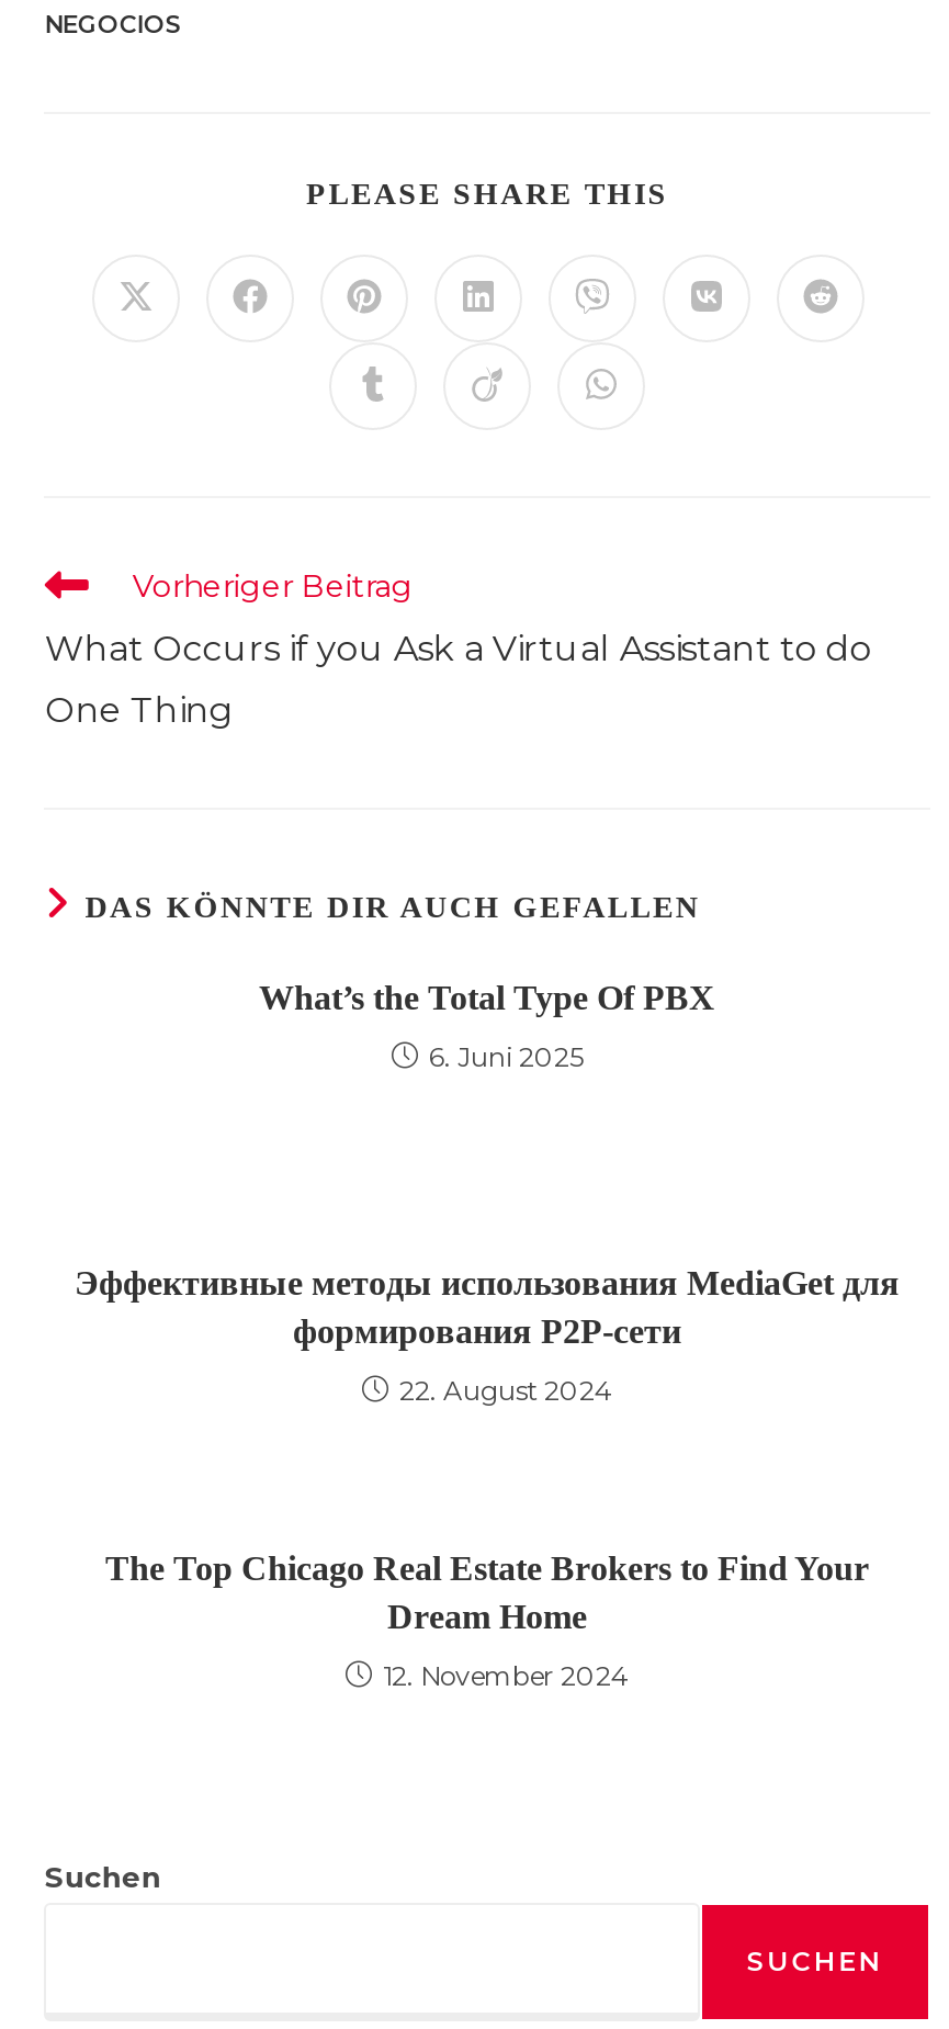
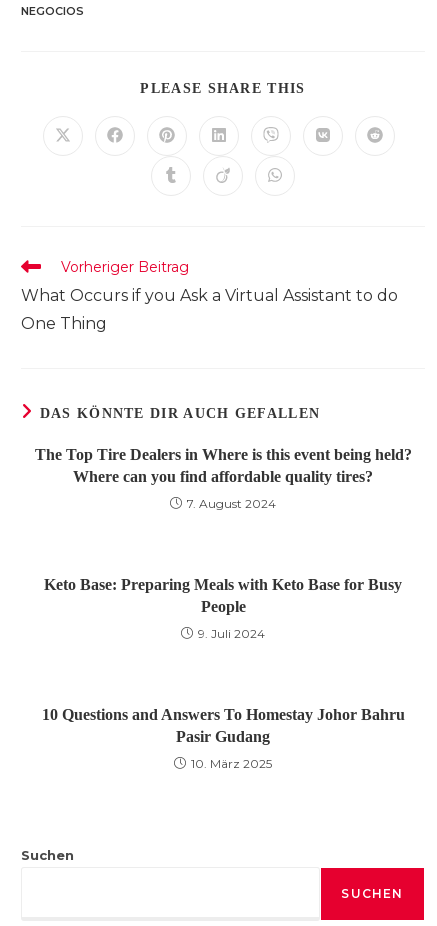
[259,979,715,1016] What’s the Total Type Of PBX -> [34,446,411,485] The Top Tire Dealers in Where is this event being held? | Where can you find affordable quality tires?
[429,1040,583,1073] 6. Juni 2025 -> [187,496,276,511] 7. August 2024
[75,1264,900,1350] Эффективные методы использования MediaGet для | формирования P2P-сети -> [44,576,402,615] Keto Base: Preparing Meals with Keto Base for Busy | People
[399,1374,612,1407] 22. August 2024 -> [198,626,265,641] 9. Juli 2024
[105,1549,869,1635] The Top Chicago Real Estate Brokers to Find Your | Dream Home -> [41,706,404,745] 10 Questions and Answers To Homestay Johor Bahru | Pasir Gudang
[383,1659,629,1692] 12. November 2024 -> [191,756,272,771] 10. März 2025

